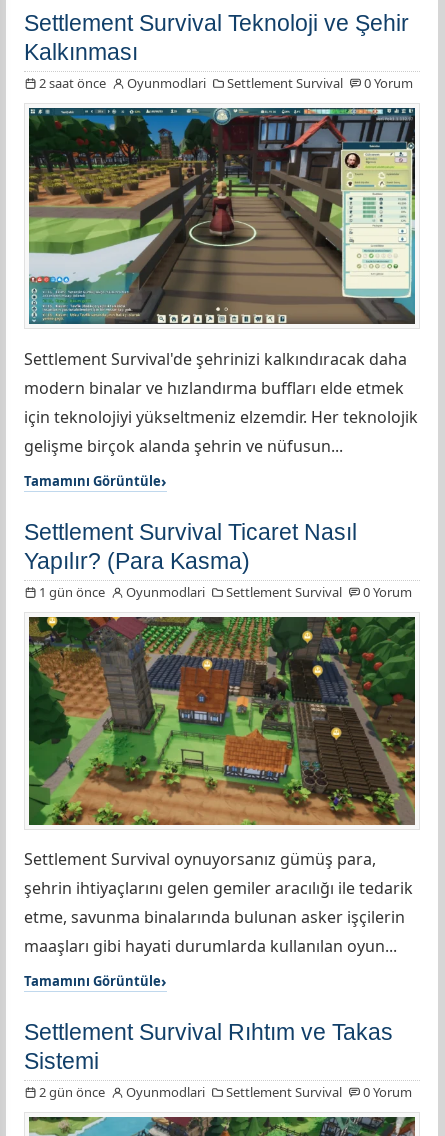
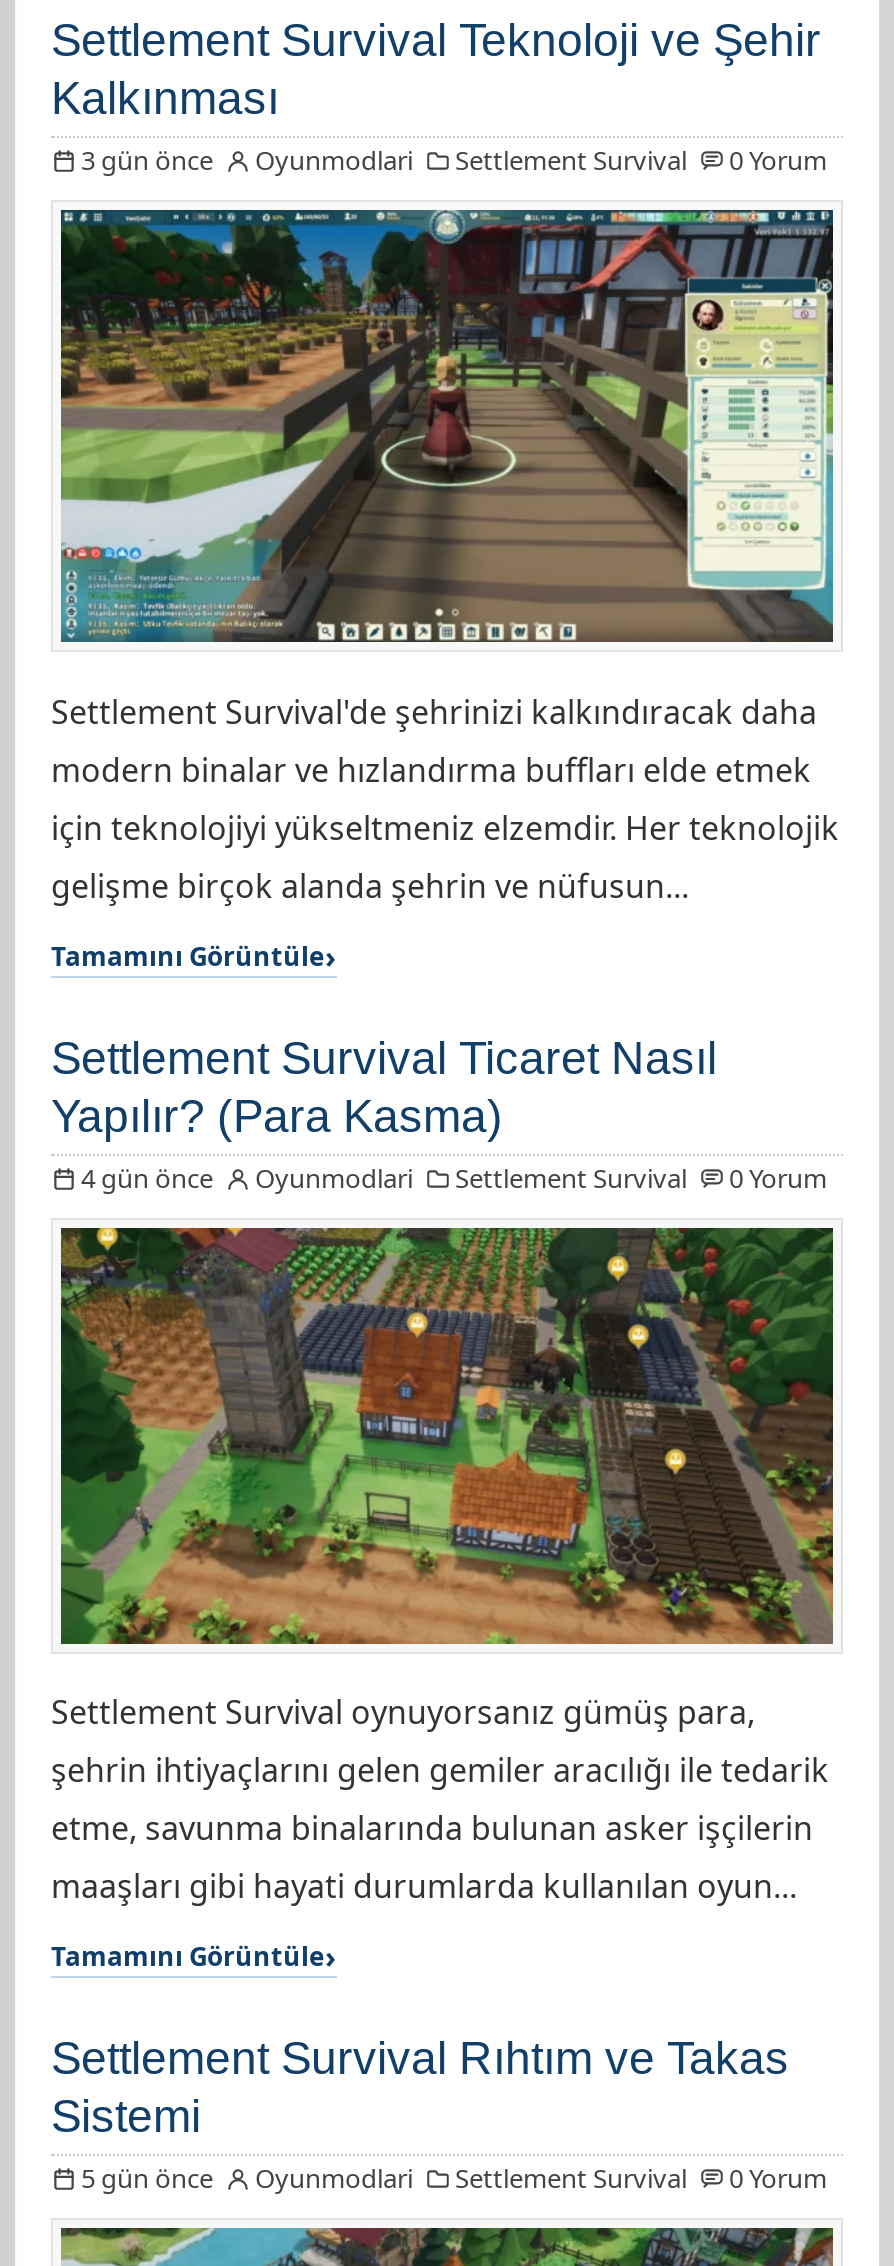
[39,73,413,91] 2 saat önce Oyunmodlari Settlement Survival 0 Yorum -> [81,141,827,177] 3 gün önce Oyunmodlari Settlement Survival 0 Yorum
[39,582,412,600] 1 gün önce Oyunmodlari Settlement Survival 0 Yorum -> [81,1159,827,1195] 4 gün önce Oyunmodlari Settlement Survival 0 Yorum
[39,1082,412,1100] 2 gün önce Oyunmodlari Settlement Survival 0 Yorum -> [81,2159,827,2195] 5 gün önce Oyunmodlari Settlement Survival 0 Yorum

